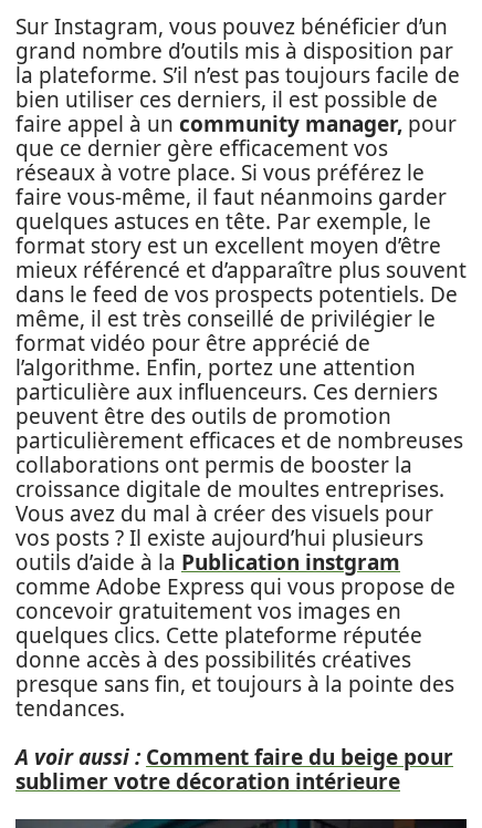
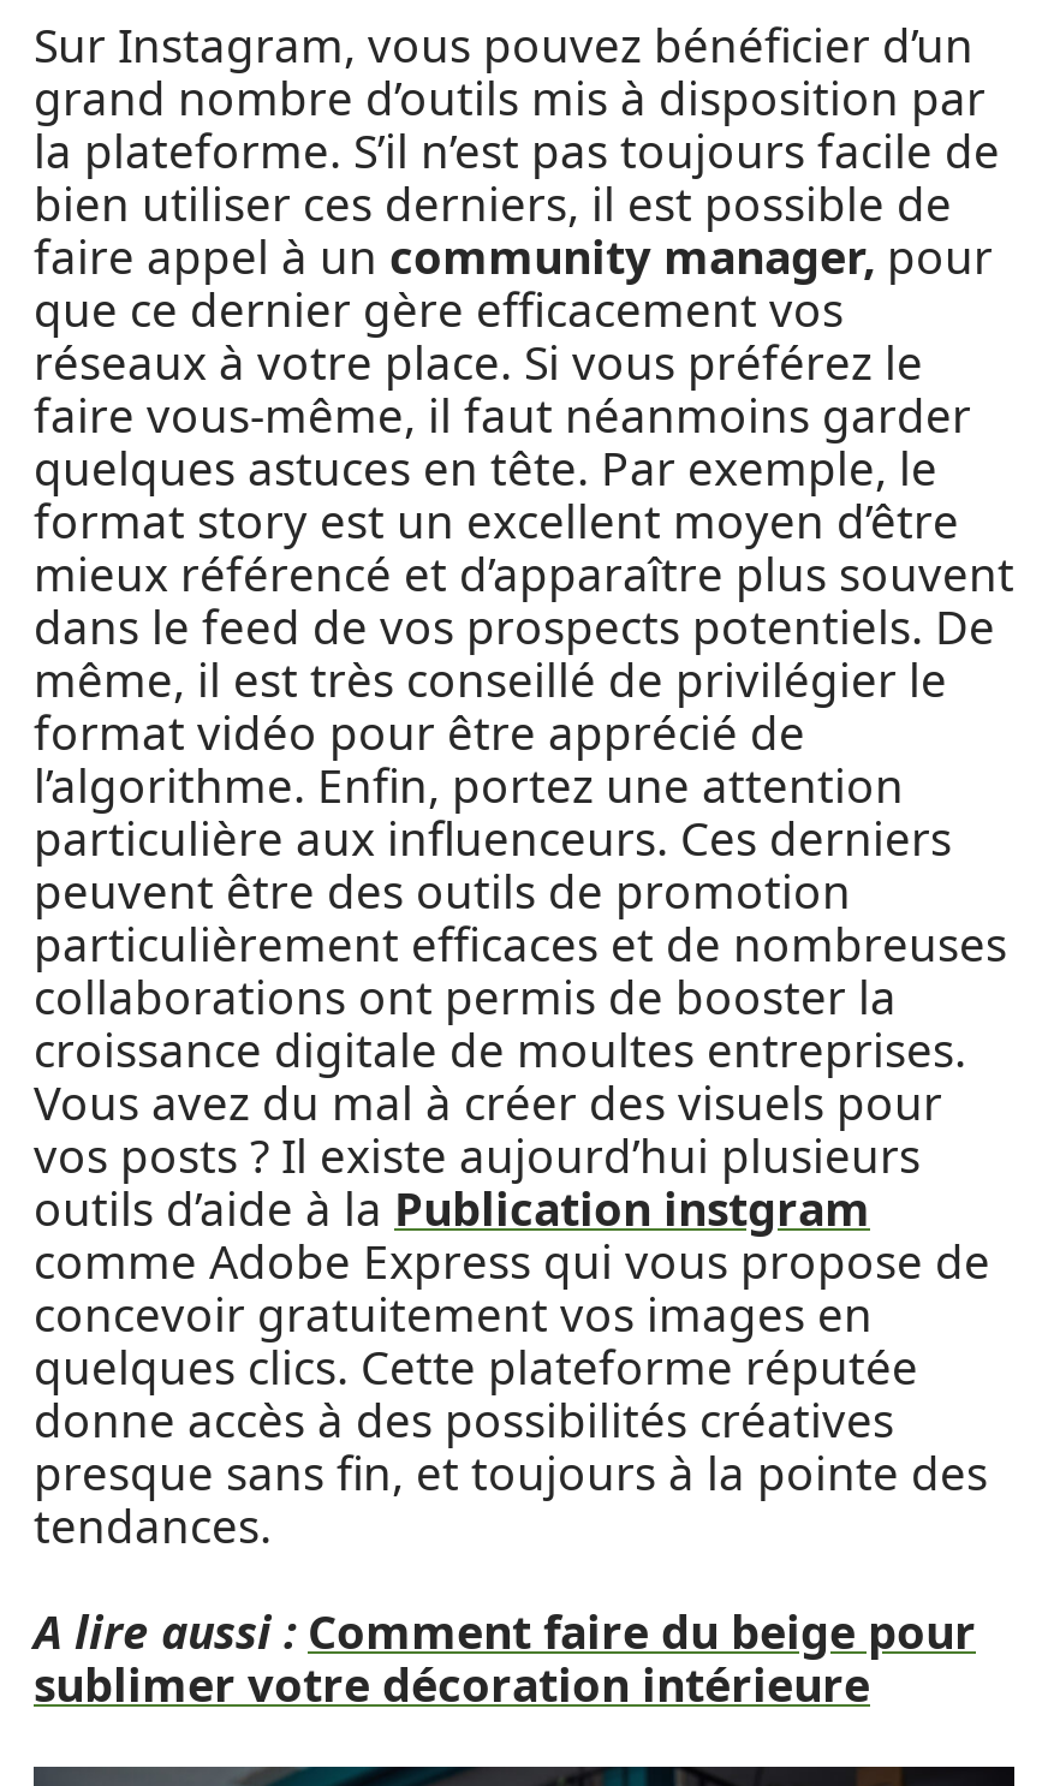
[15,743,453,772] A voir aussi : Comment faire du beige pour -> [34,1601,976,1663] A lire aussi : Comment faire du beige pour

